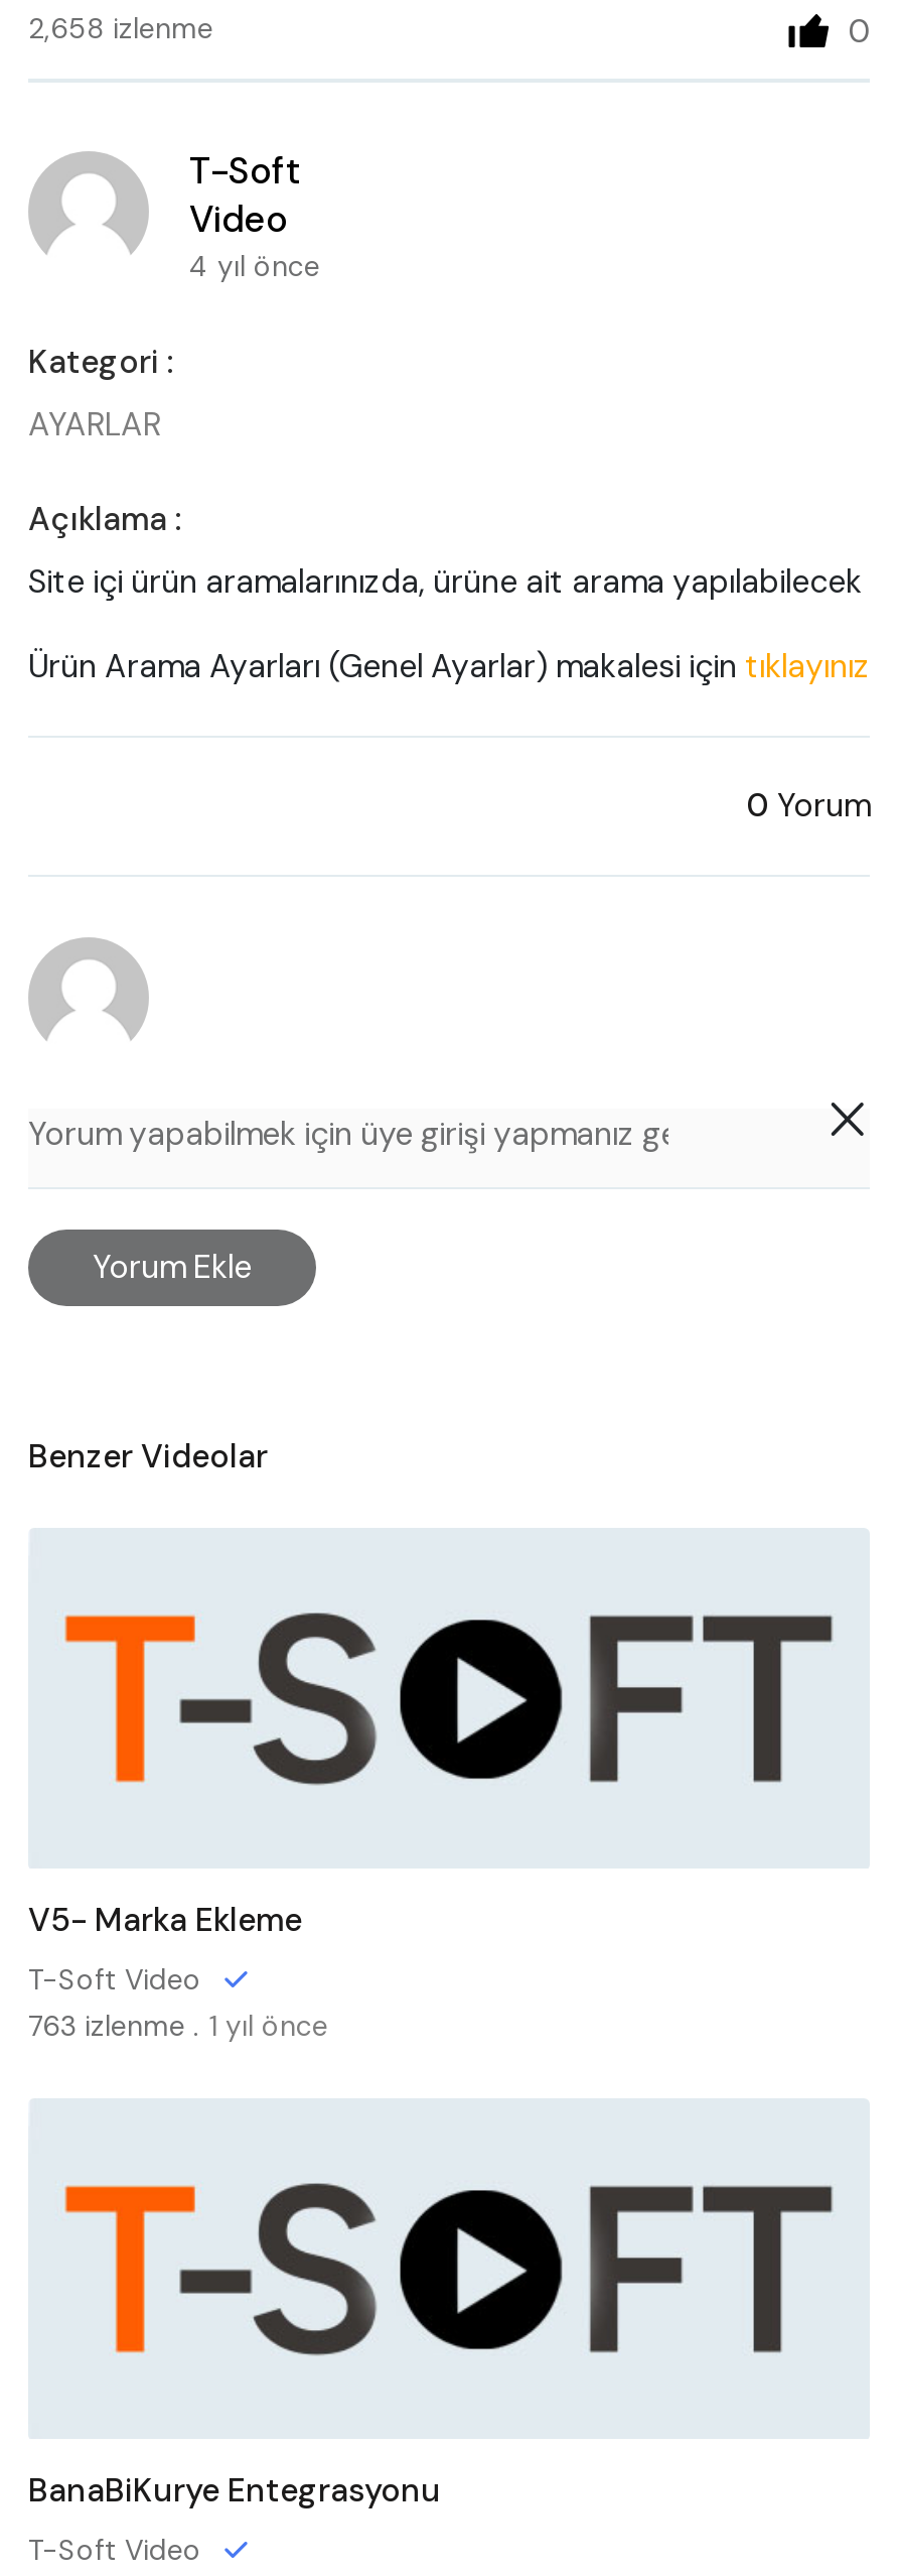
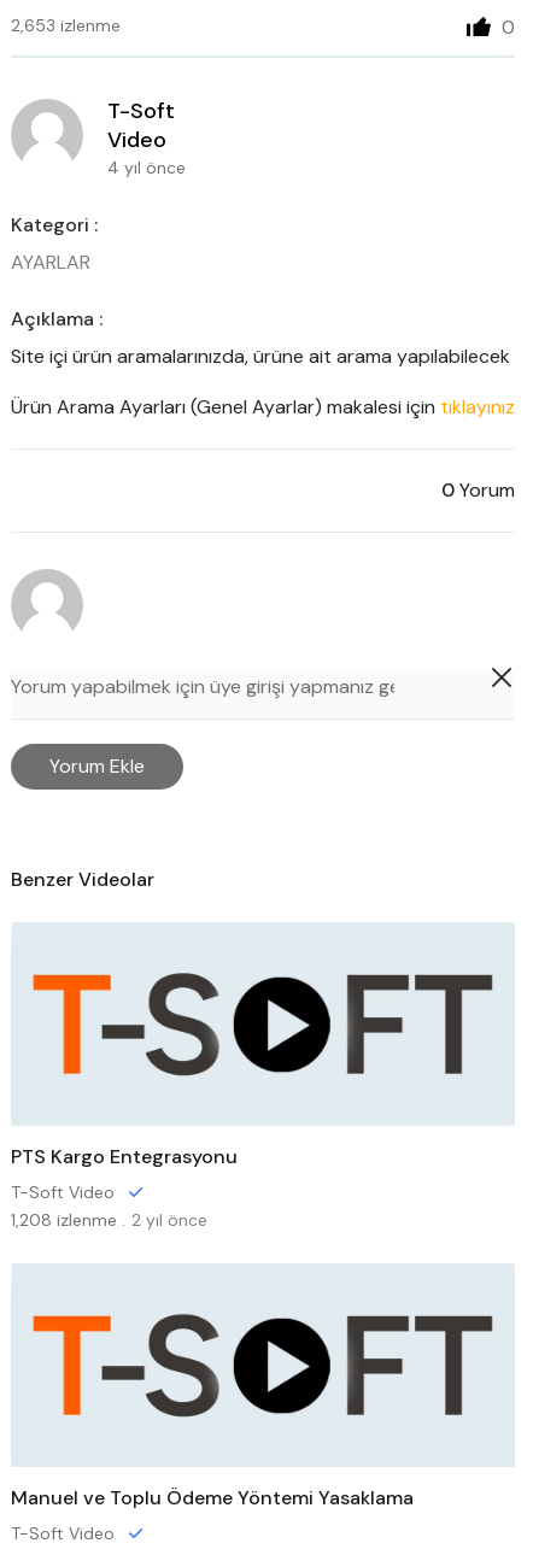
[28,10,213,46] 2,658 izlenme -> [11,14,121,36] 2,653 izlenme
[28,1899,302,1941] V5- Marka Ekleme -> [11,1144,238,1169] PTS Kargo Entegrasyonu
[28,2008,328,2044] 763 izlenme . 1 yıl önce -> [11,1209,207,1231] 1,208 izlenme . 2 yıl önce
[28,2469,441,2511] BanaBiKurye Entegrasyonu -> [11,1485,414,1510] Manuel ve Toplu Ödeme Yöntemi Yasaklama

